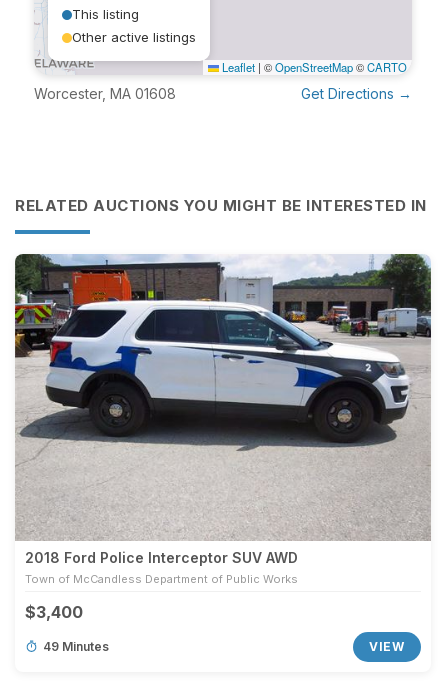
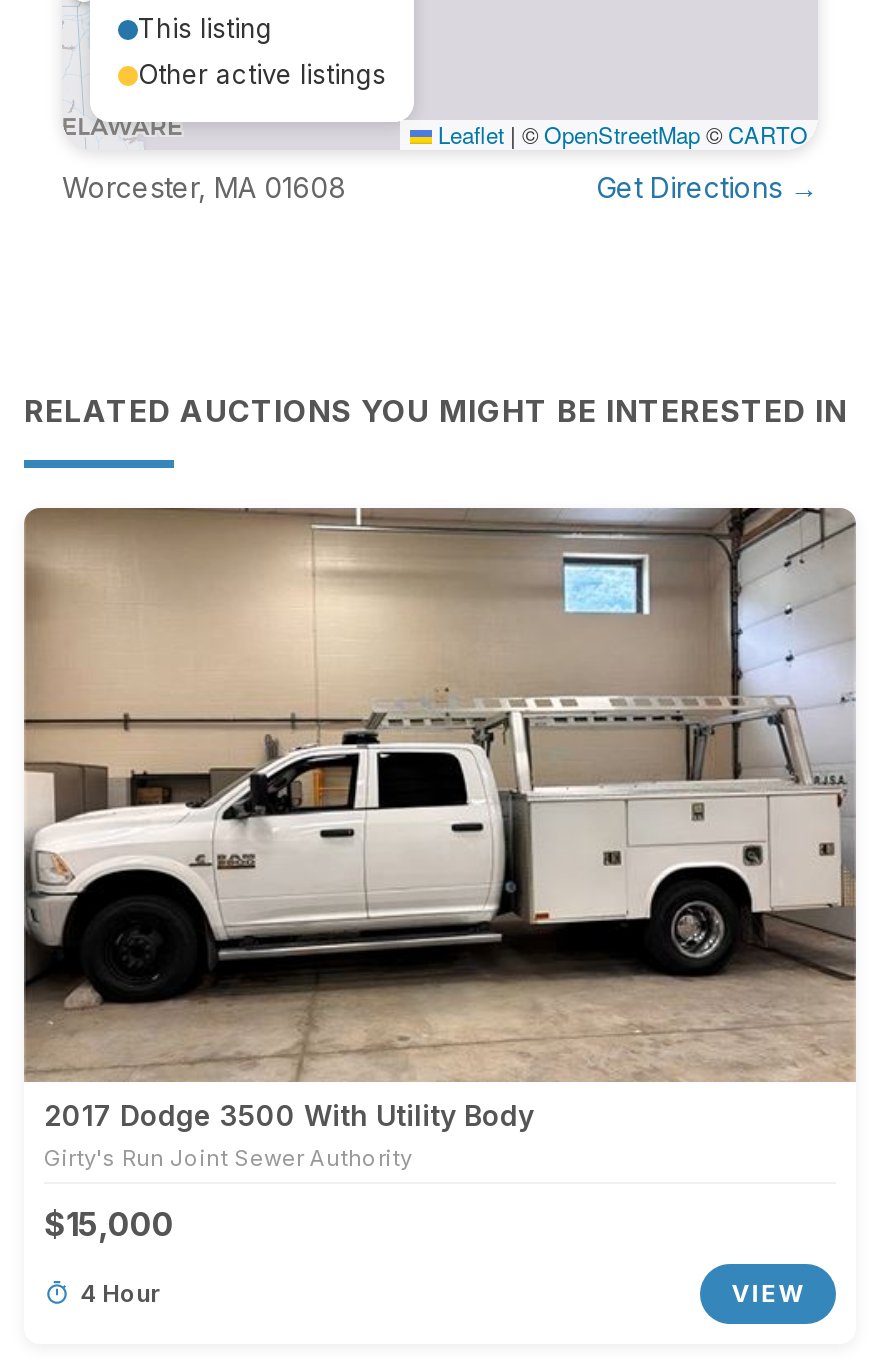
[14,254,432,586] [image] | 2018 Ford Police Interceptor SUV AWD | Town of McCandless Department of Public Works -> [24,506,858,1172] [image] | 2017 Dodge 3500 With Utility Body | Girty's Run Joint Sewer Authority
[25,602,83,622] $3,400 -> [44,1204,174,1244] $15,000
[43,639,109,654] 49 Minutes -> [80,1278,160,1308] 4 Hour

